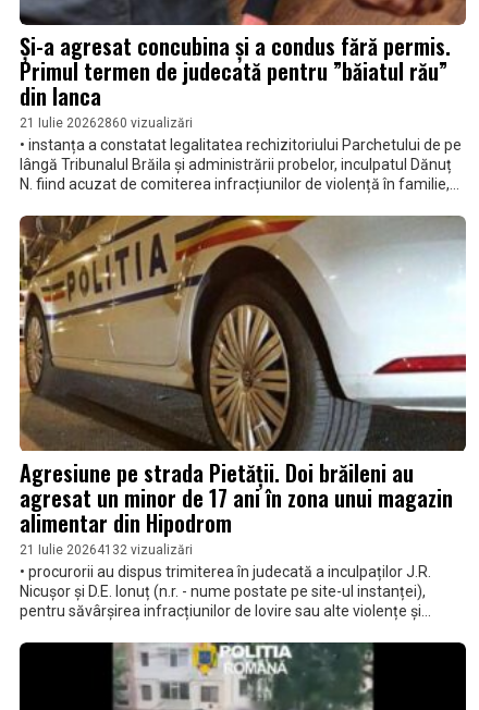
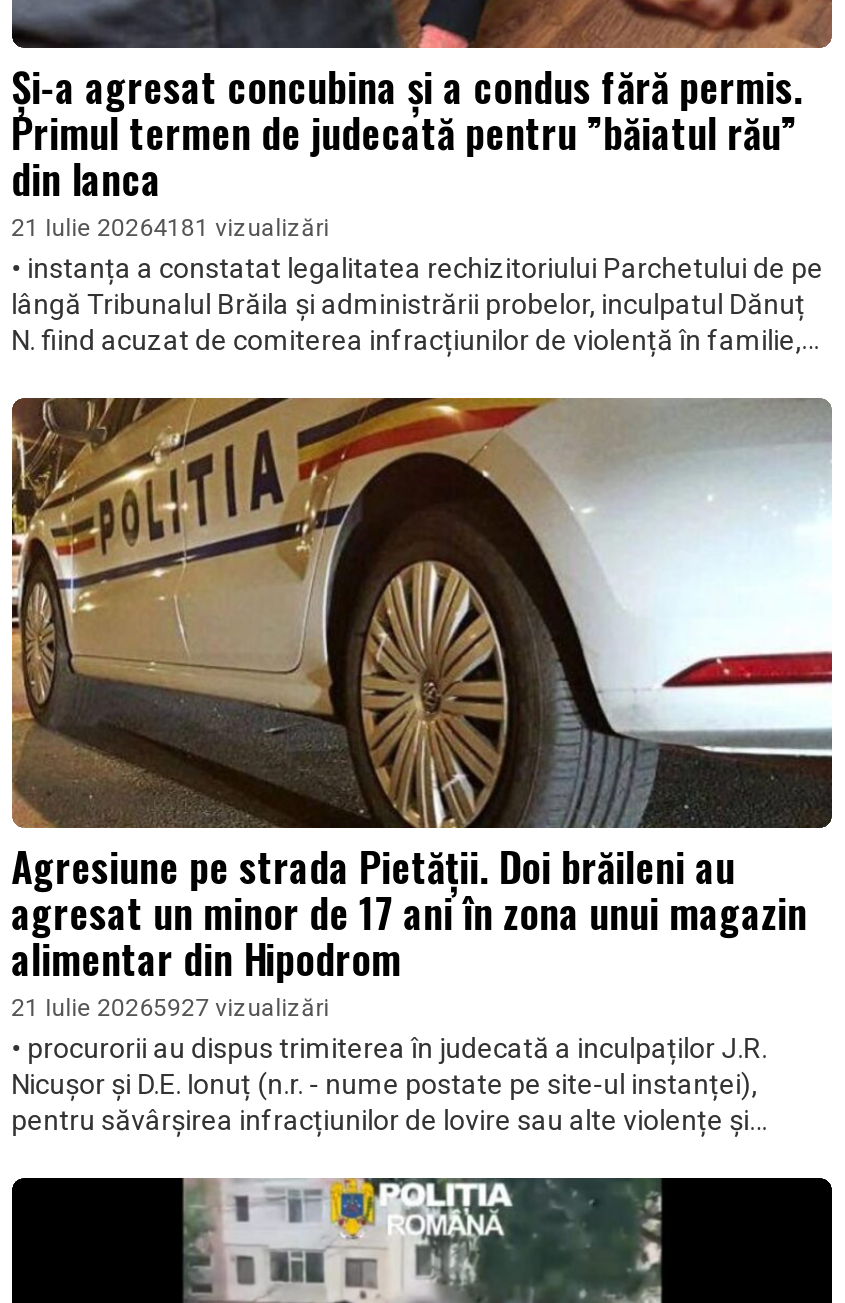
[19,116,192,131] 21 Iulie 20262860 vizualizări -> [11,213,329,241] 21 Iulie 20264181 vizualizări
[19,542,192,557] 21 Iulie 20264132 vizualizări -> [11,994,329,1022] 21 Iulie 20265927 vizualizări

